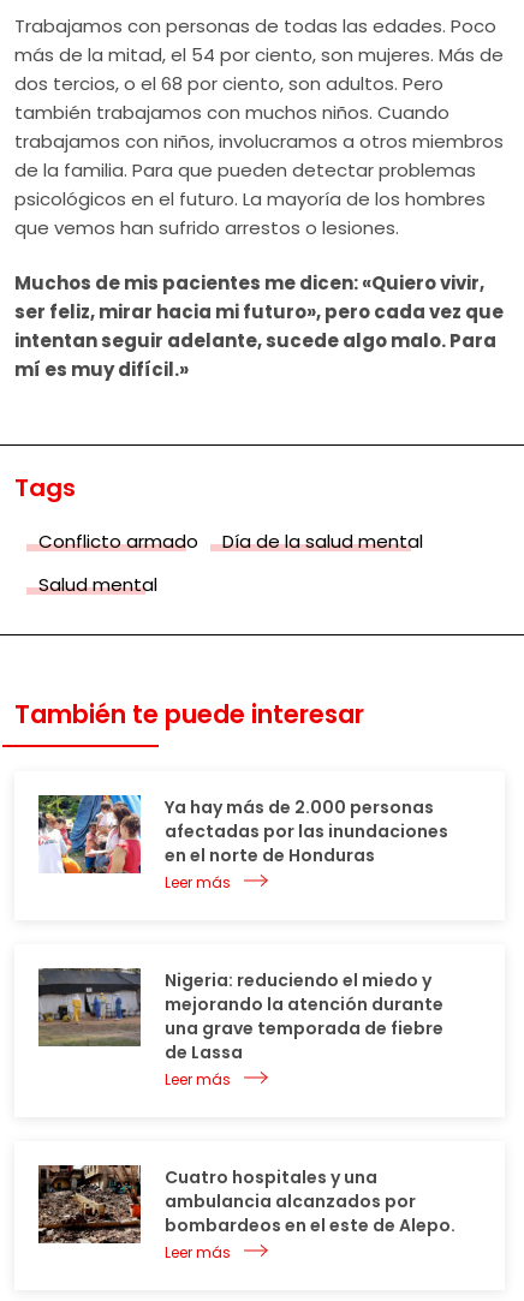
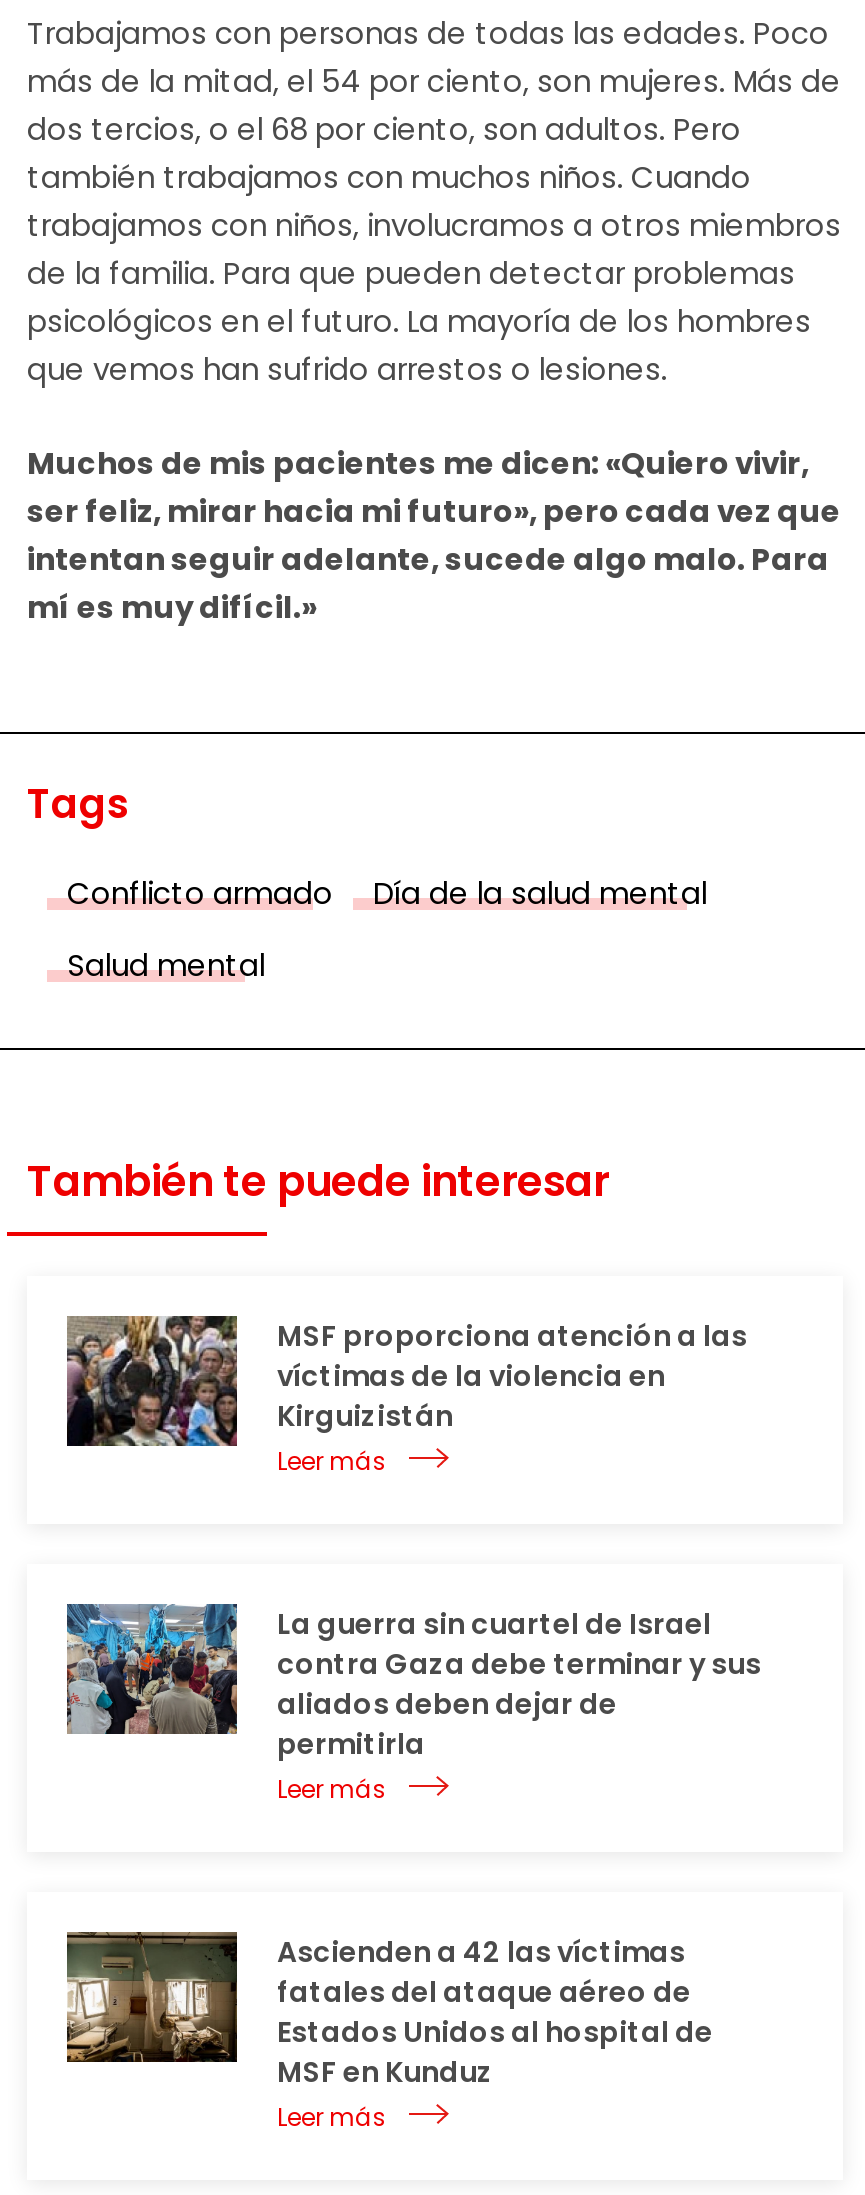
[37,794,448,875] [image] | Ya hay más de 2.000 personas | afectadas por las inundaciones | en el norte de Honduras -> [65,1314,747,1448] [image] | MSF proporciona atención a las | víctimas de la violencia en | Kirguizistán
[37,967,443,1065] [image] | Nigeria: reduciendo el miedo y | mejorando la atención durante | una grave temporada de fiebre | de Lassa -> [65,1602,761,1763] [image] | La guerra sin cuartel de Israel | contra Gaza debe terminar y sus | aliados deben dejar de | permitirla
[37,1164,455,1245] [image] | Cuatro hospitales y una | ambulancia alcanzados por | bombardeos en el este de Alepo. -> [65,1930,713,2091] [image] | Ascienden a 42 las víctimas | fatales del ataque aéreo de | Estados Unidos al hospital de | MSF en Kunduz

